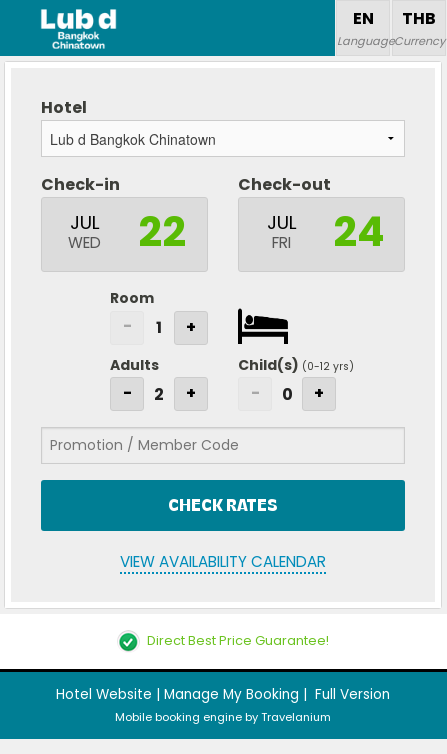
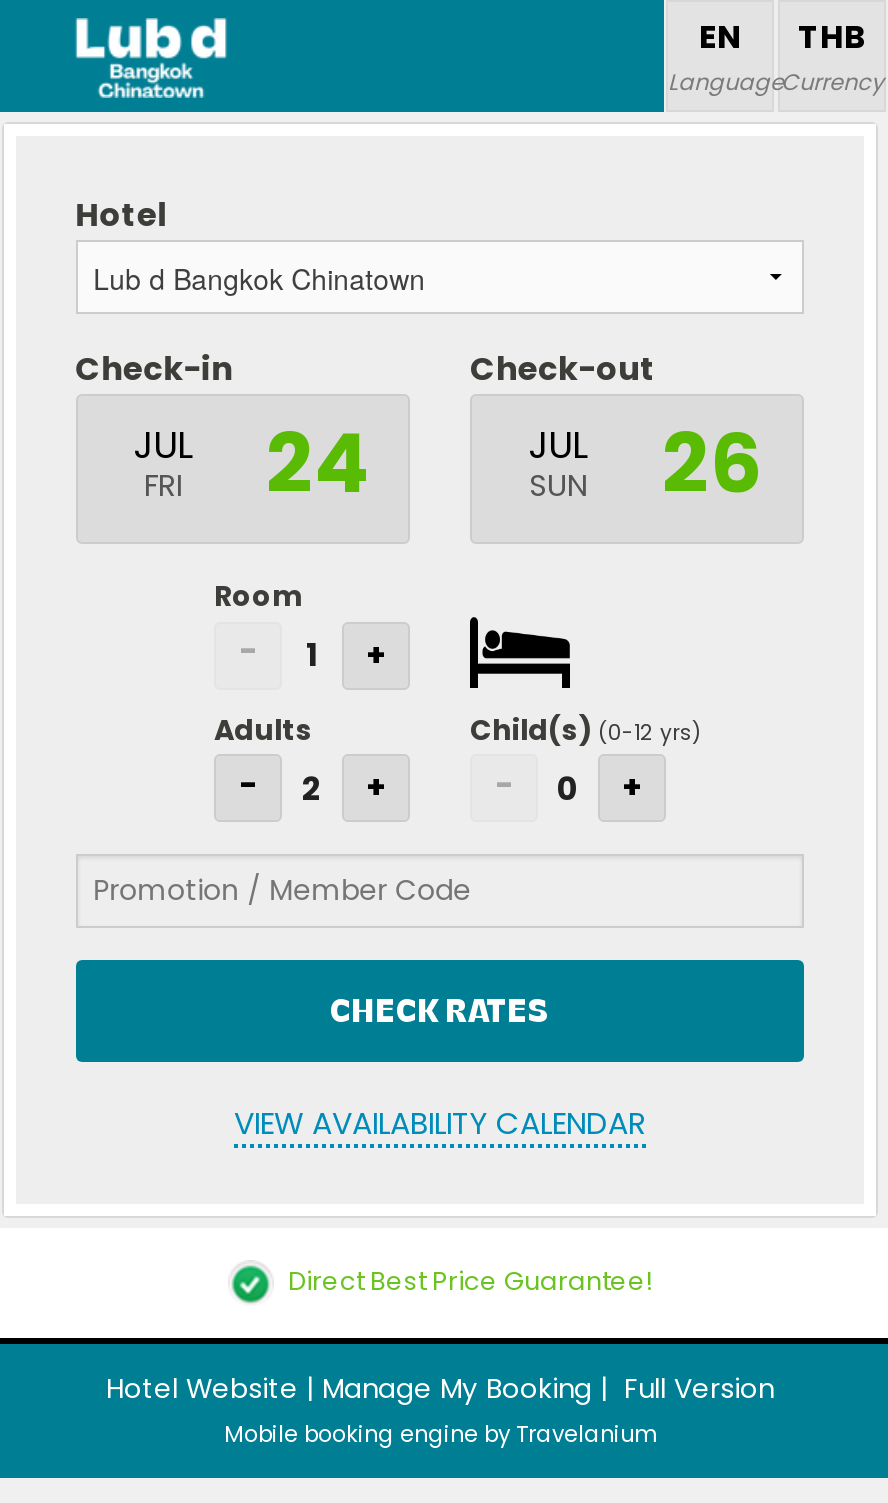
[68,203,186,260] WED | 22 -> [144,405,370,519] FRI | 24
[272,203,385,260] FRI | 24 -> [529,405,764,519] SUN | 26

